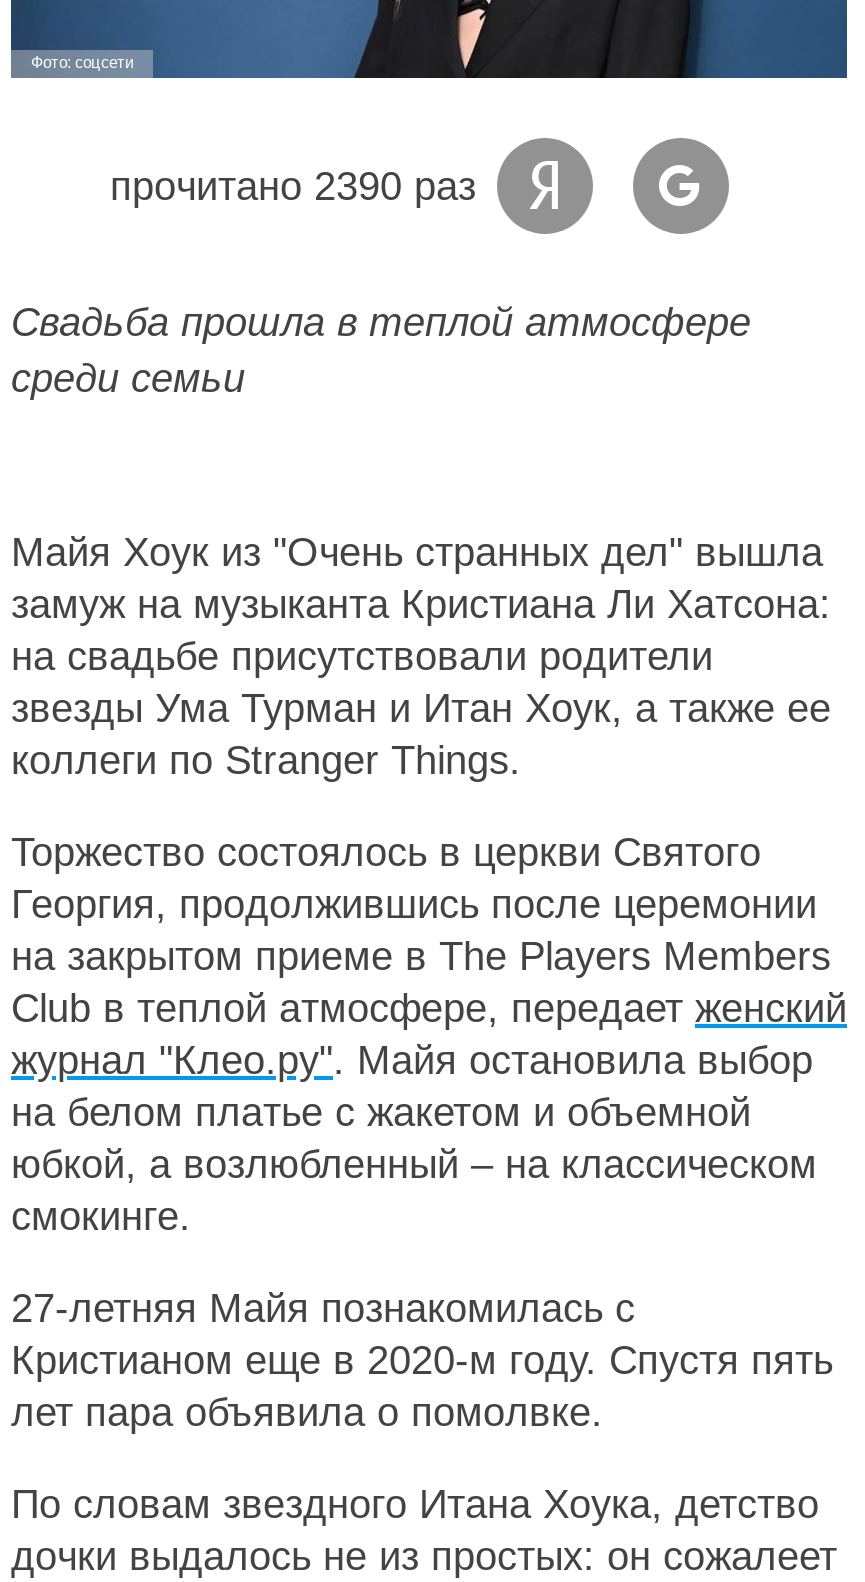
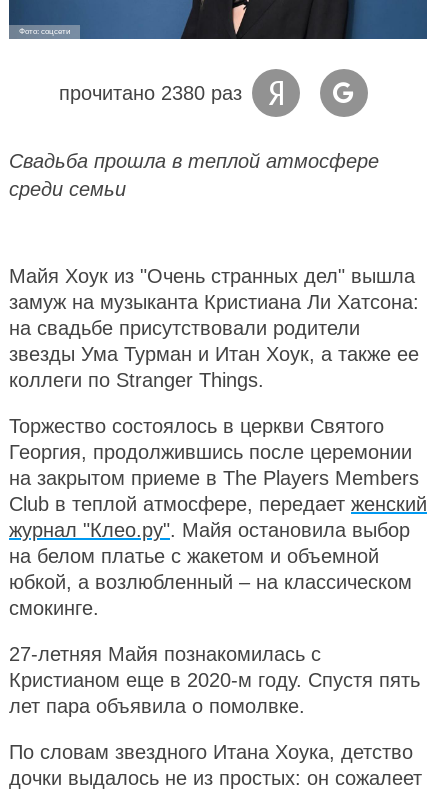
[110,164,476,208] прочитано 2390 раз -> [58,82,241,104] прочитано 2380 раз

